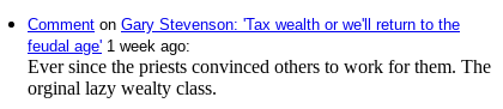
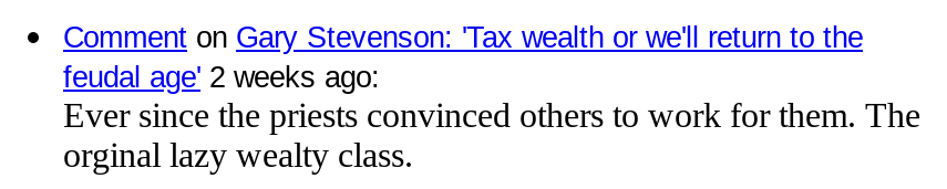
[28,37,190,55] feudal age' 1 week ago: -> [63,61,380,94] feudal age' 2 weeks ago:

